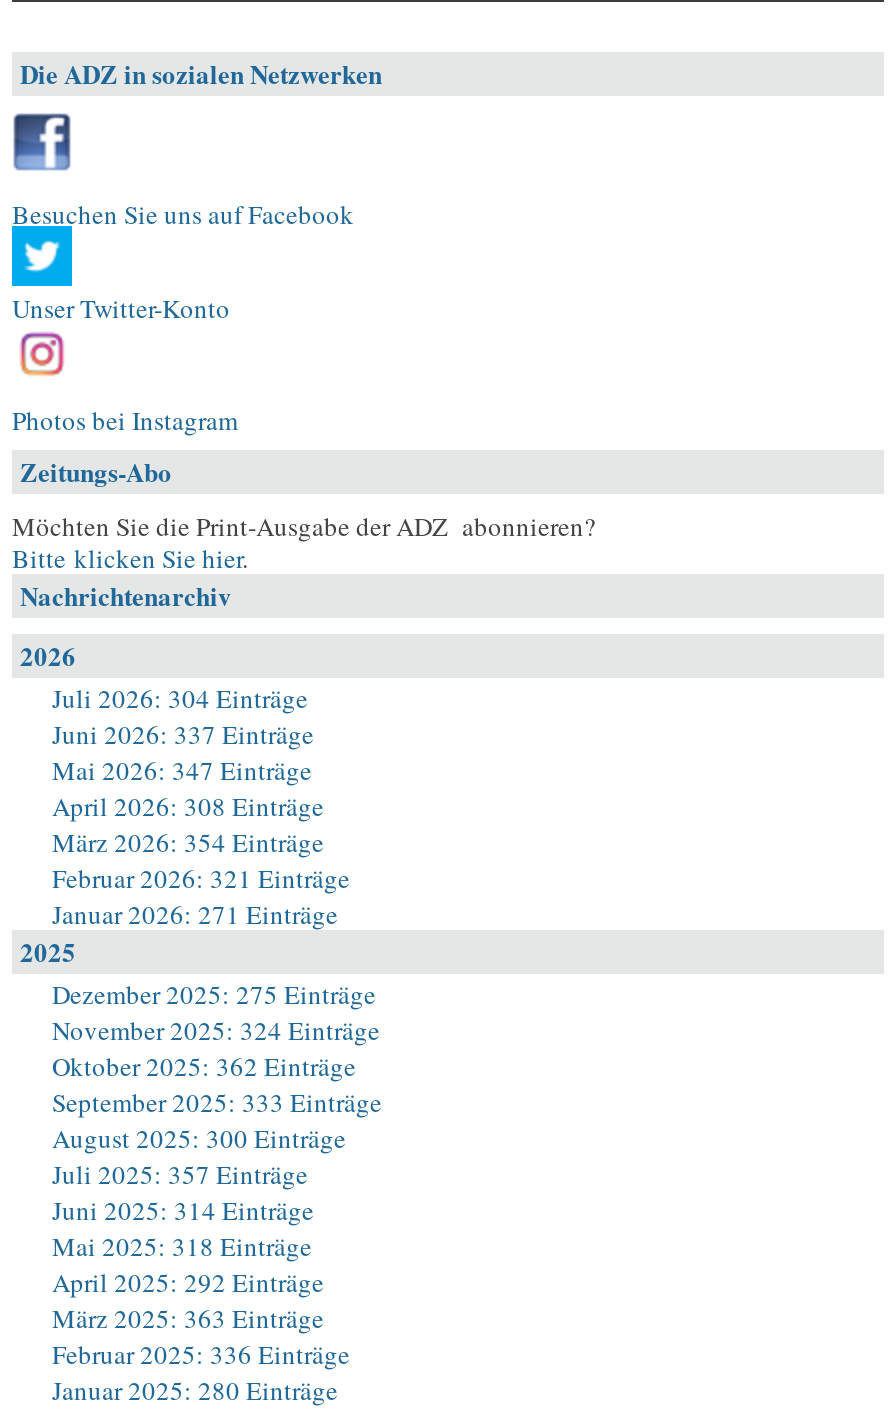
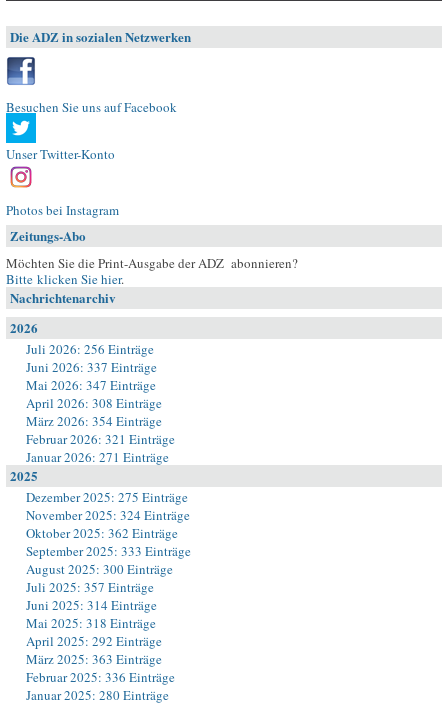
[52,680,308,716] Juli 2026: 304 Einträge -> [26,340,154,358] Juli 2026: 256 Einträge

